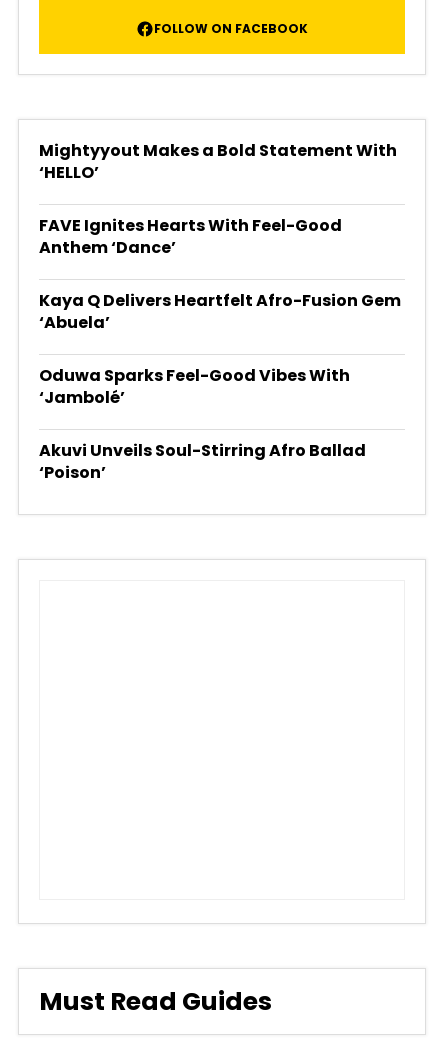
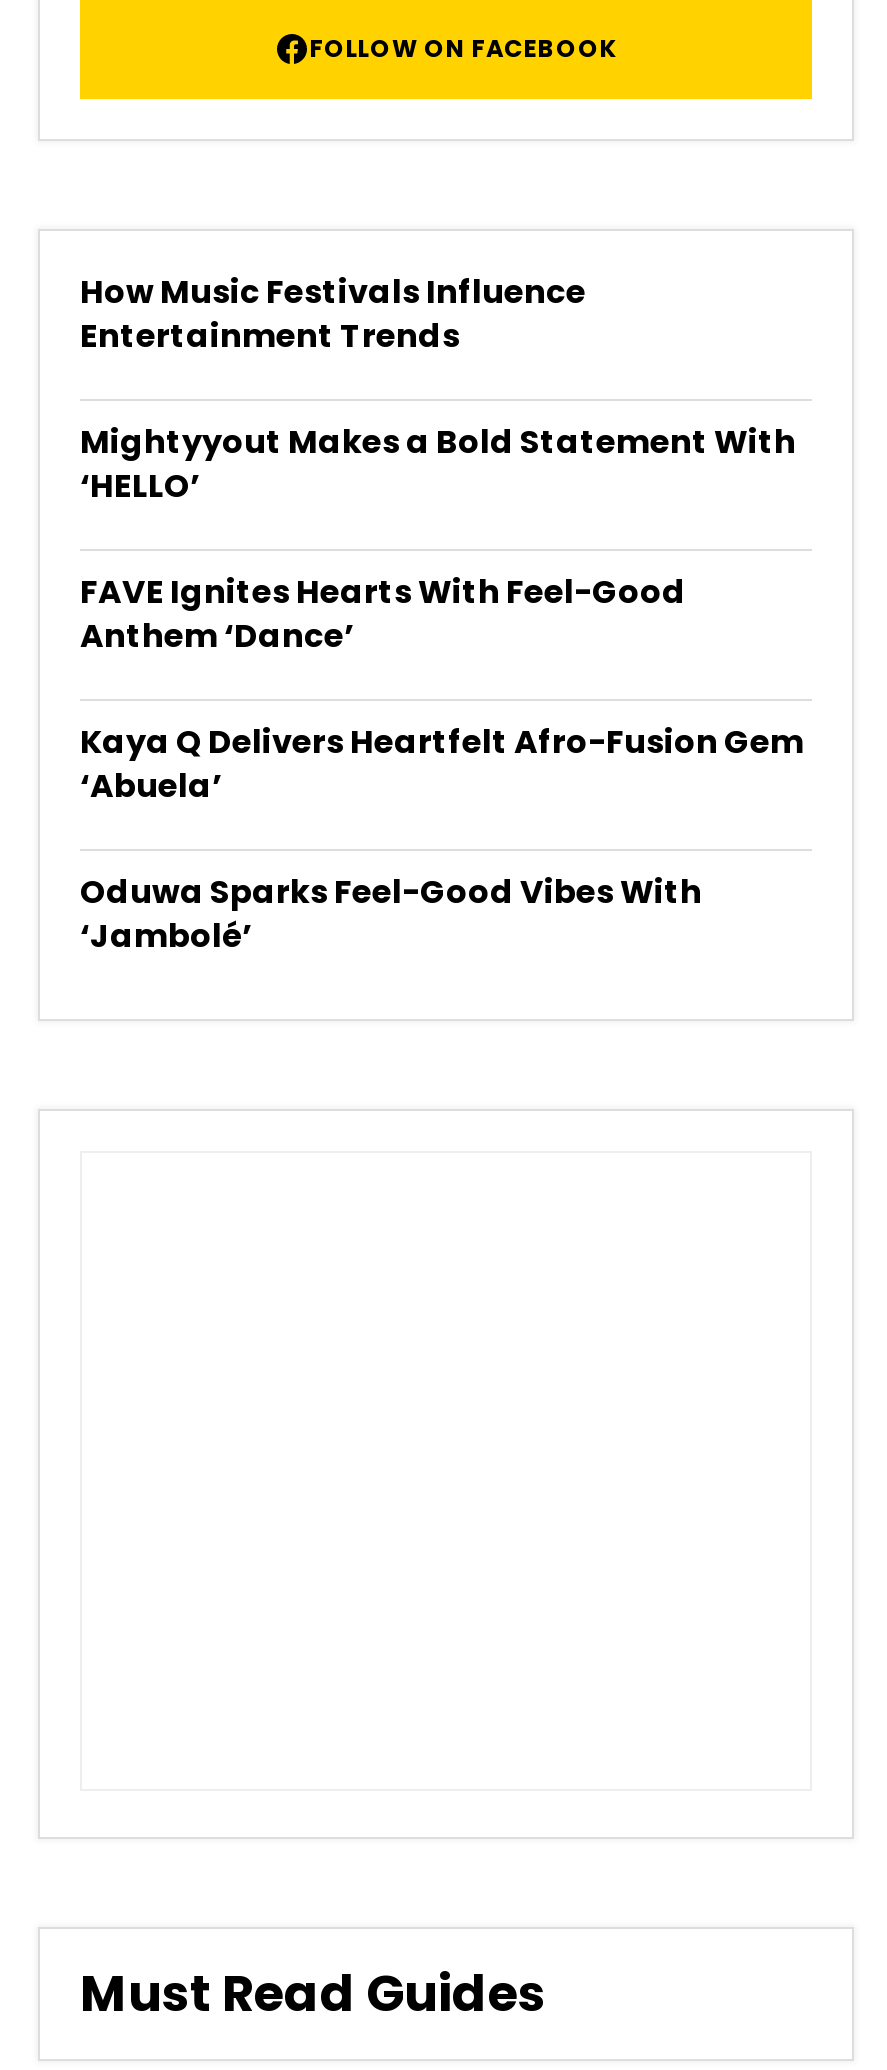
none -> [80,270,586,360] How Music Festivals Influence | Entertainment Trends
moved [39,139,401,409] -> [80,420,804,960]: Mightyyout Makes a Bold Statement With | ‘HELLO’ | FAVE Ignites Hearts With Feel-Good | Anthem ‘Dance’ | Kaya Q Delivers Heartfelt Afro-Fusion Gem | ‘Abuela’ | Oduwa Sparks Feel-Good Vibes With | ‘Jambolé’
[39,439,366,484] Akuvi Unveils Soul-Stirring Afro Ballad | ‘Poison’ -> none

